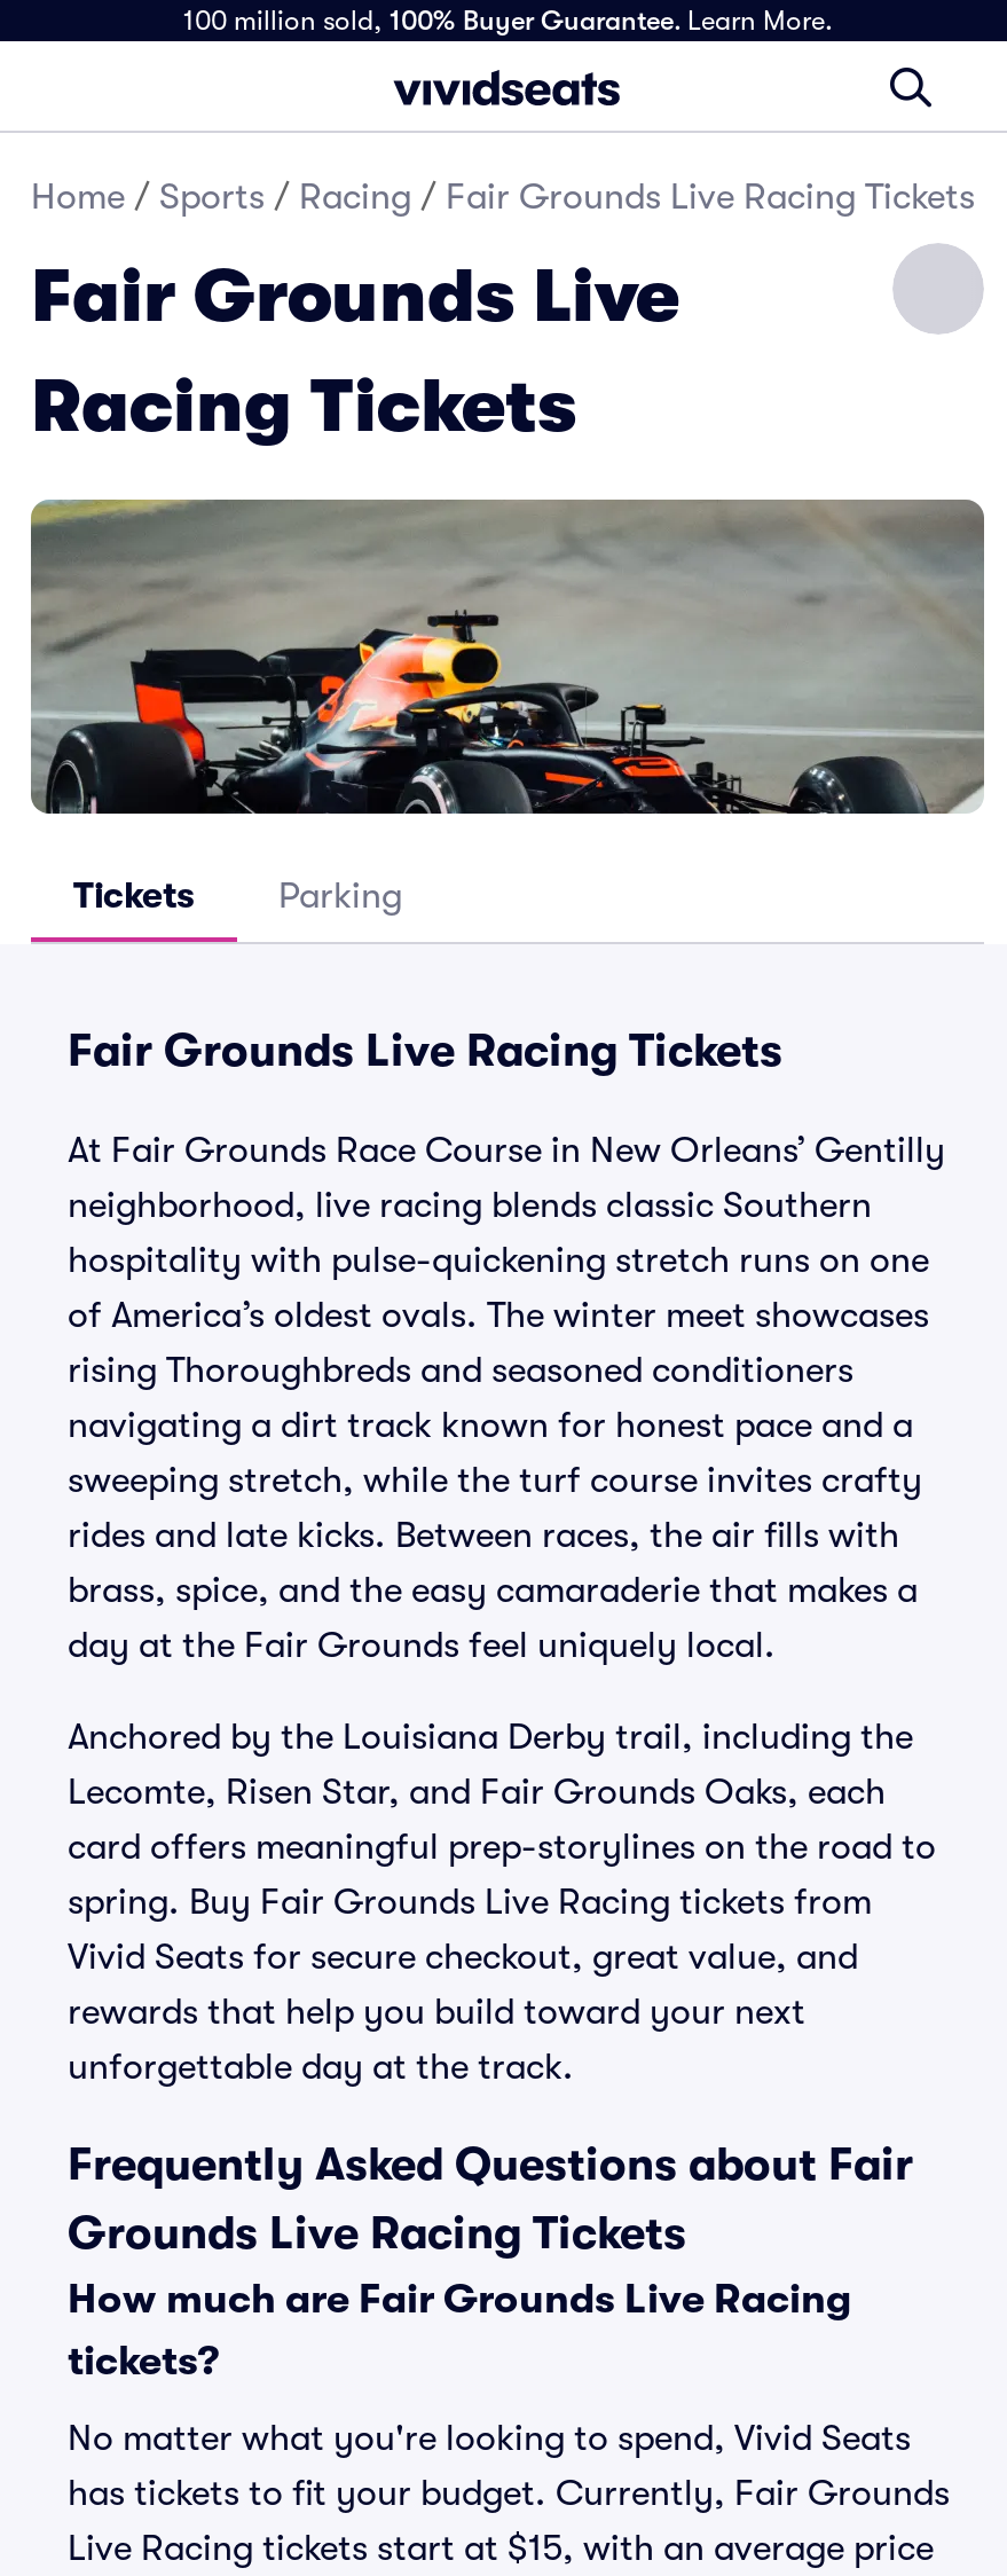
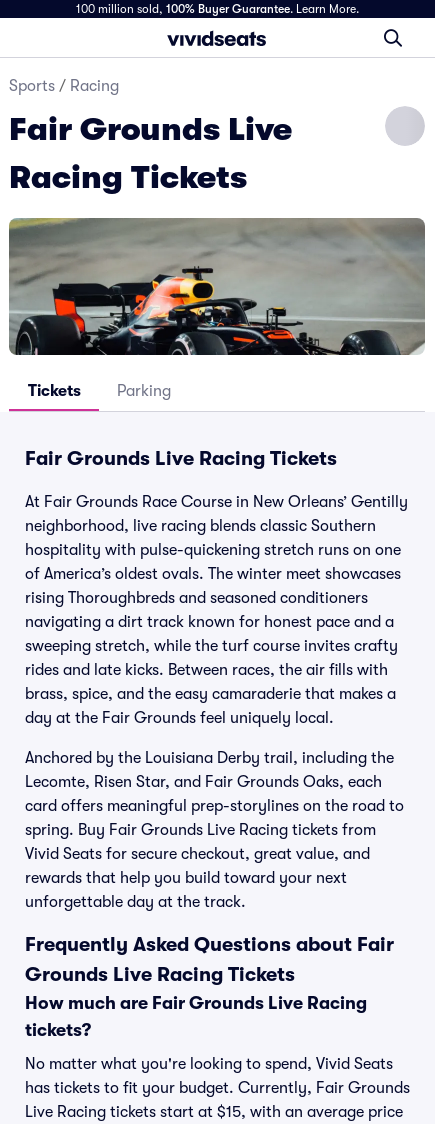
[31,176,975,218] Home / Sports / Racing / Fair Grounds Live Racing Tickets -> [9,77,119,95] Sports / Racing

